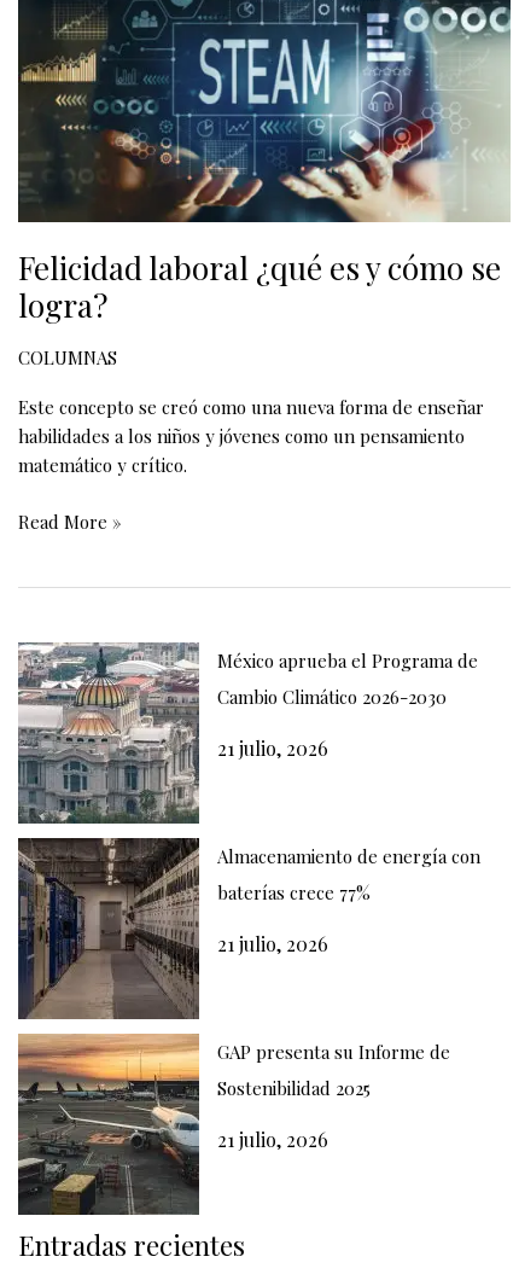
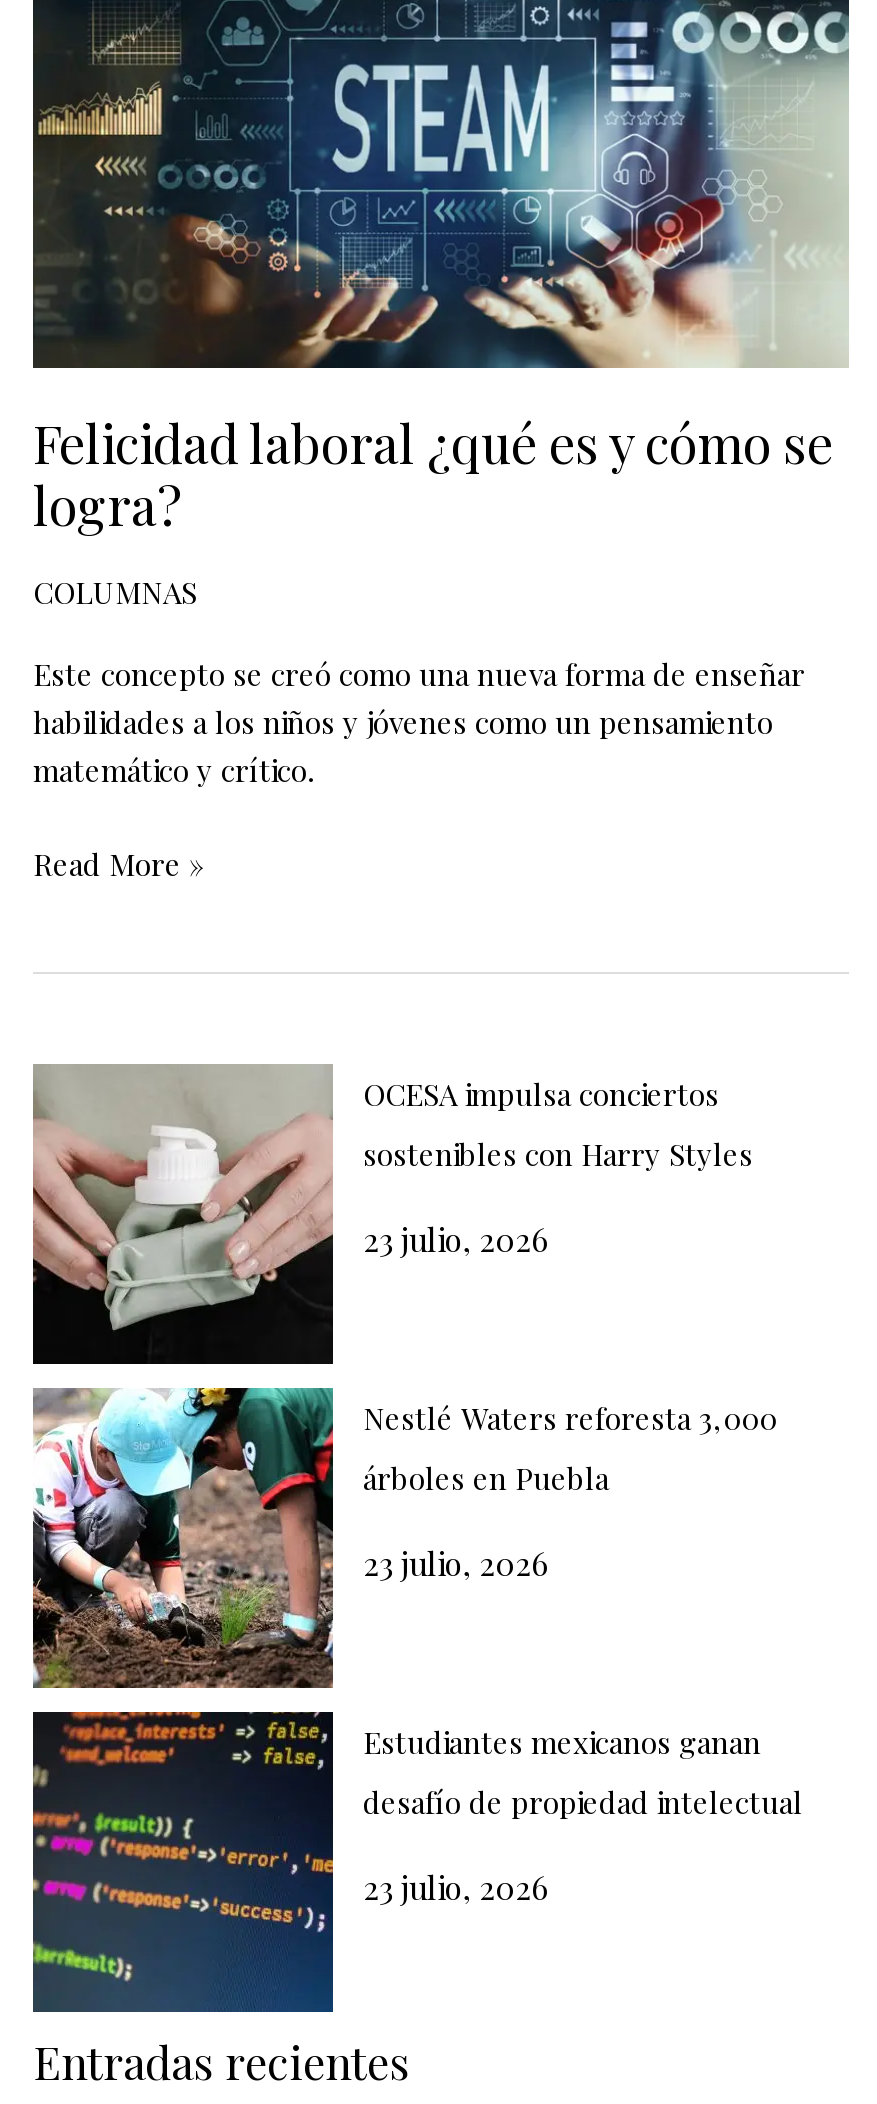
[17,644,478,824] [image] | México aprueba el Programa de -> [31,1064,719,1364] [image] | OCESA impulsa conciertos
[217,685,447,709] Cambio Climático 2026-2030 -> [363,1134,753,1174] sostenibles con Harry Styles
[217,735,328,761] 21 julio, 2026 -> [363,1218,549,1260] 23 julio, 2026
[17,837,480,1019] [image] | Almacenamiento de energía con -> [31,1386,777,1690] [image] | Nestlé Waters reforesta 3,000
[217,880,371,904] baterías crece 77% -> [363,1458,609,1498] árboles en Puebla
[217,931,328,956] 21 julio, 2026 -> [363,1542,549,1584] 23 julio, 2026
[17,1034,450,1215] [image] | GAP presenta su Informe de -> [31,1710,761,2012] [image] | Estudiantes mexicanos ganan
[217,1076,371,1100] Sostenibilidad 2025 -> [363,1782,803,1822] desafío de propiedad intelectual
[217,1127,328,1152] 21 julio, 2026 -> [363,1866,549,1908] 23 julio, 2026

